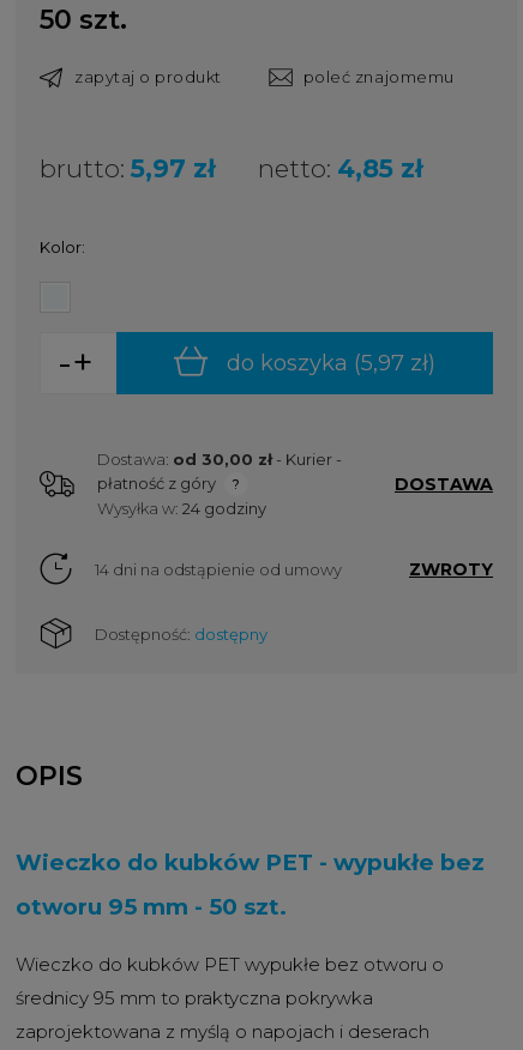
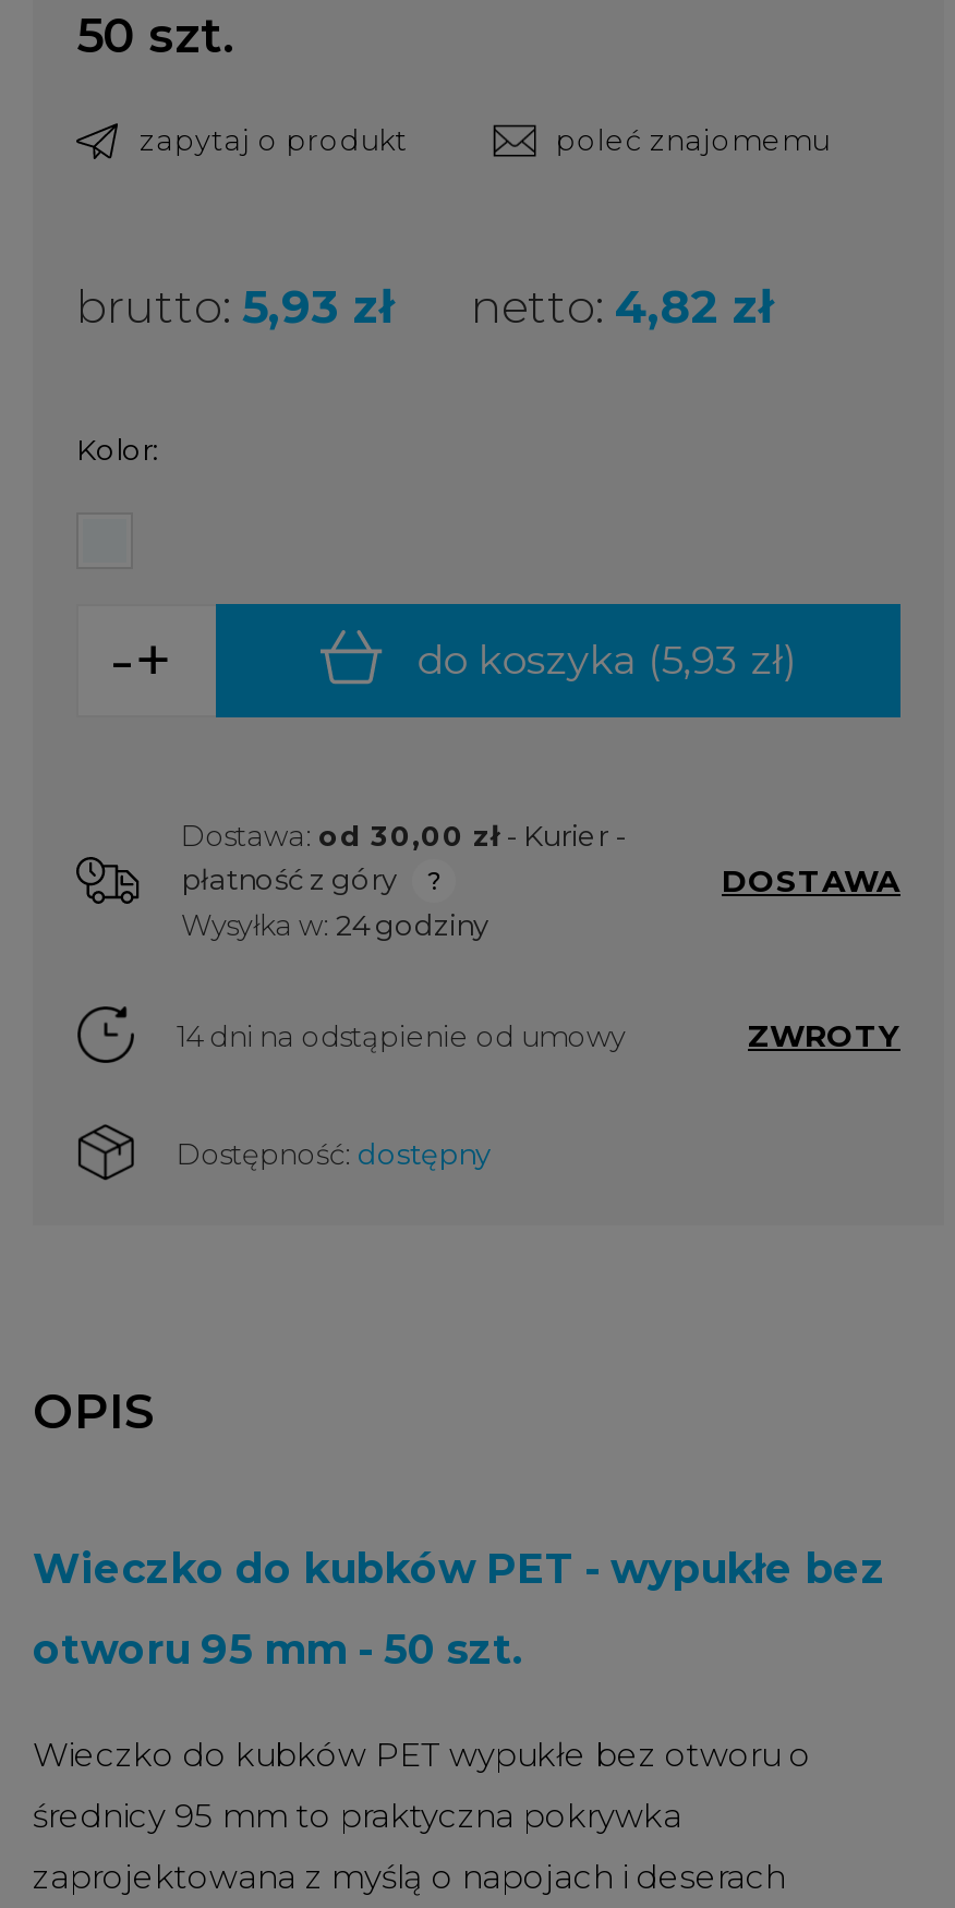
[40,153,215,183] brutto: 5,97 zł -> [76,279,392,334] brutto: 5,93 zł
[258,153,422,183] netto: 4,85 zł -> [471,279,772,334] netto: 4,82 zł
[227,349,436,376] do koszyka (5,97 zł) -> [417,634,796,684] do koszyka (5,93 zł)

